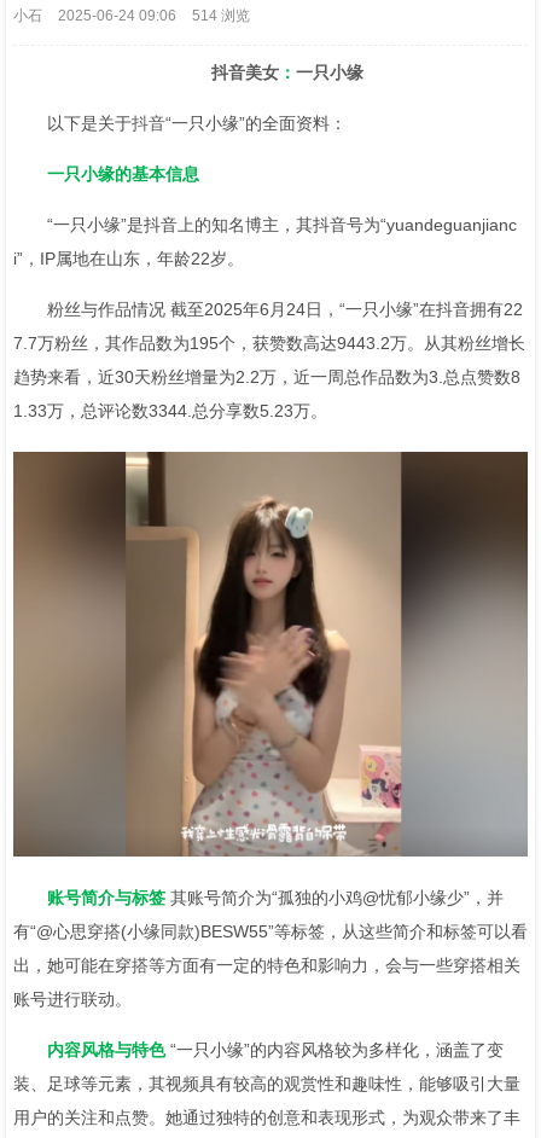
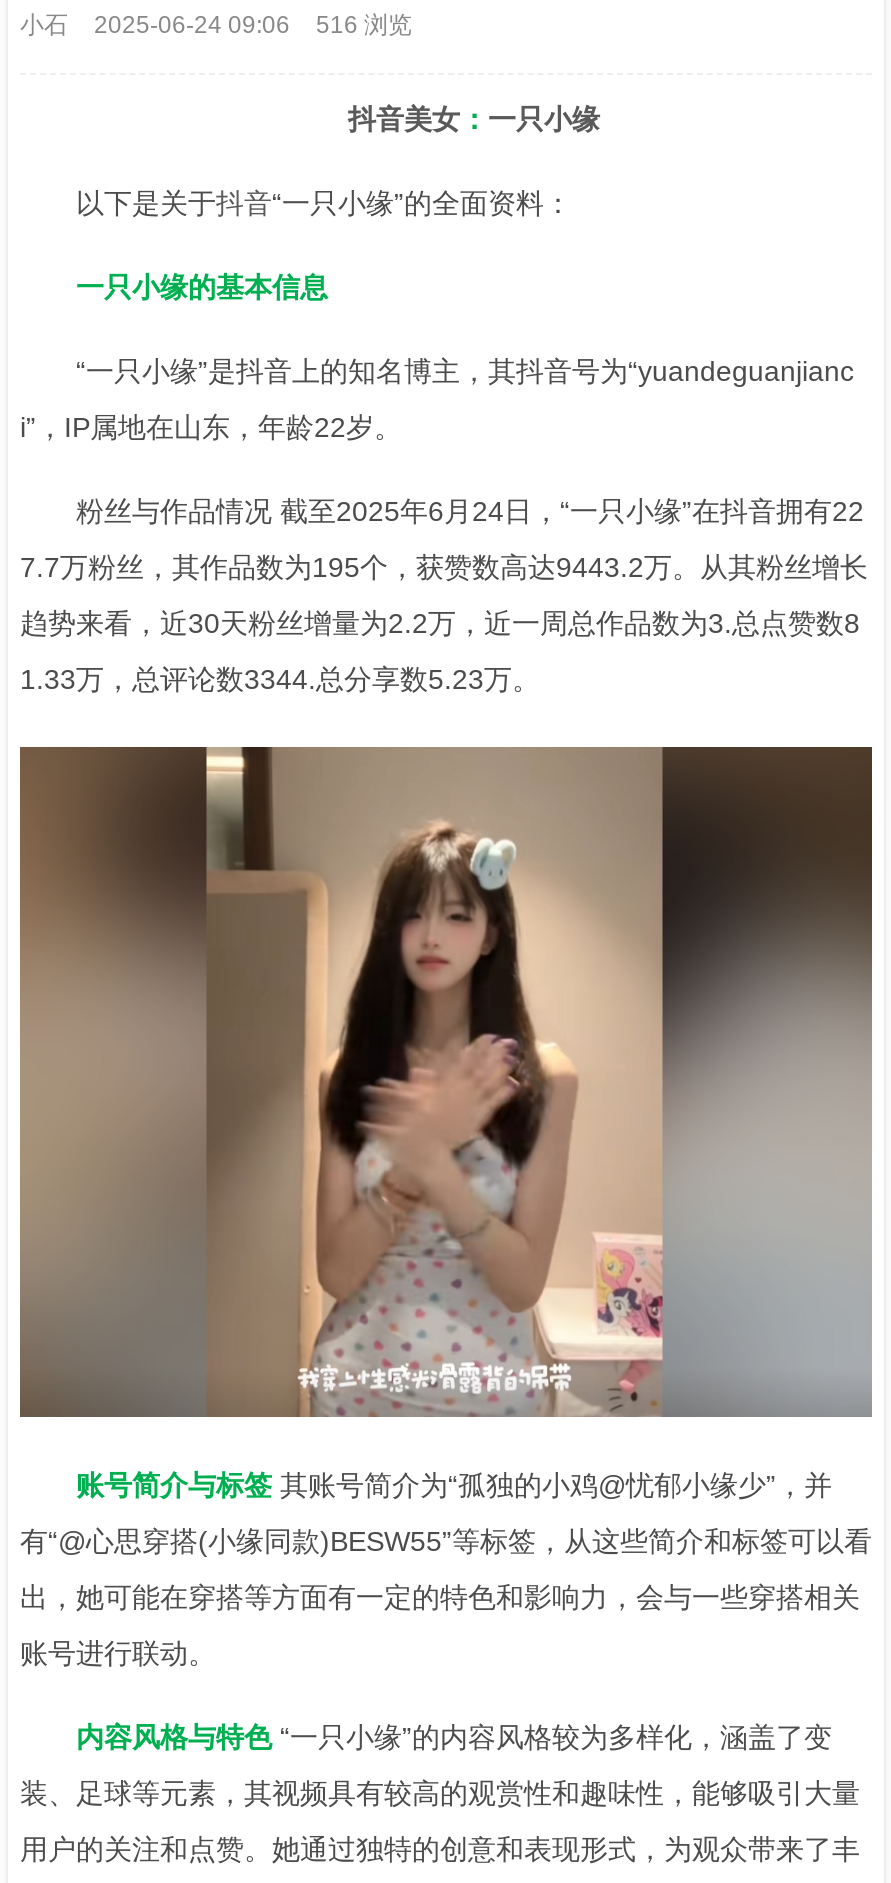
[13,7,250,24] 小石 2025-06-24 09:06 514 浏览 -> [20,11,412,39] 小石 2025-06-24 09:06 516 浏览

